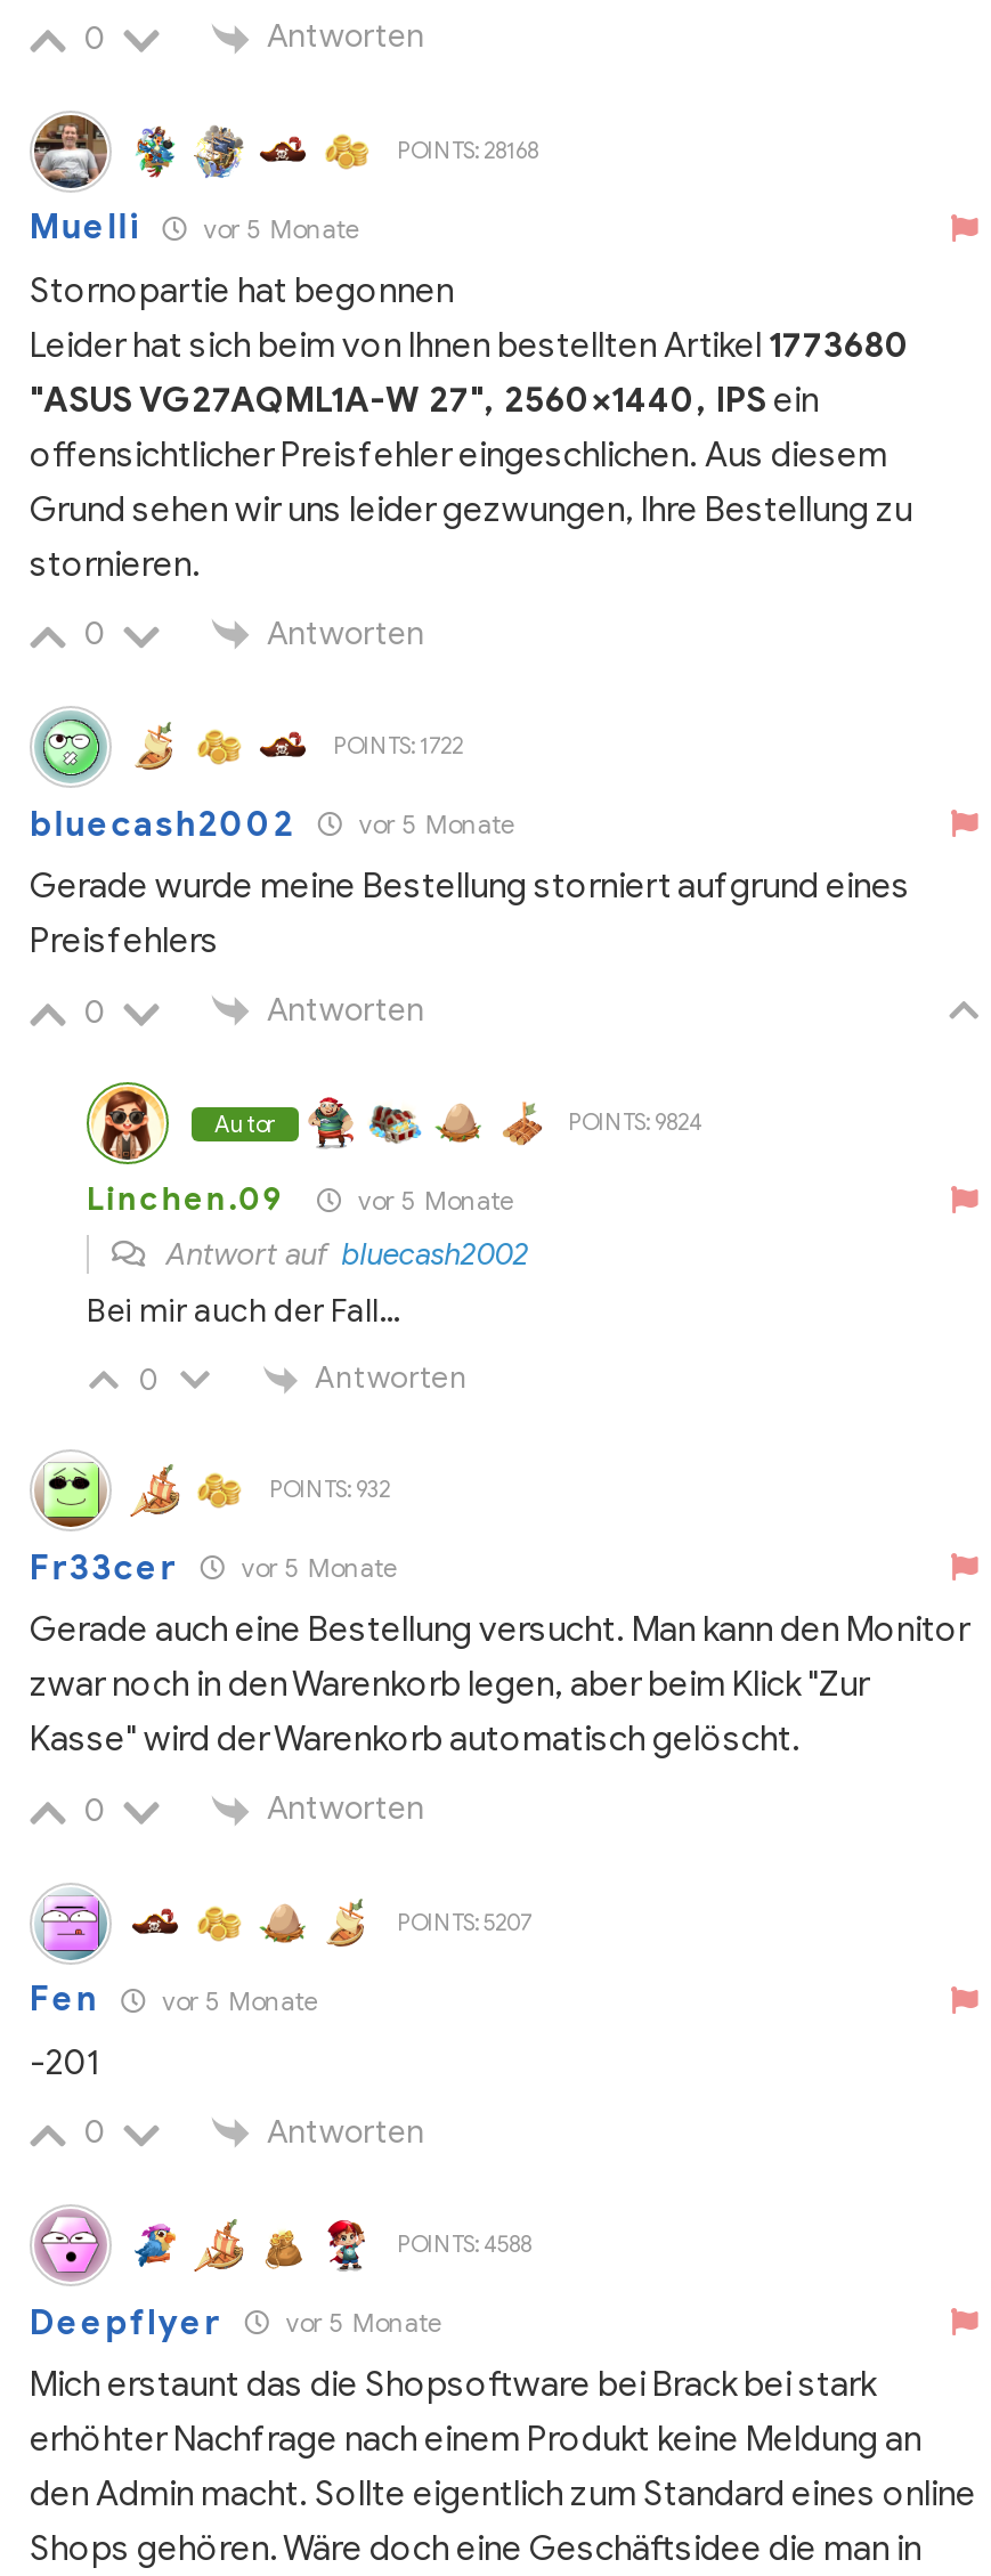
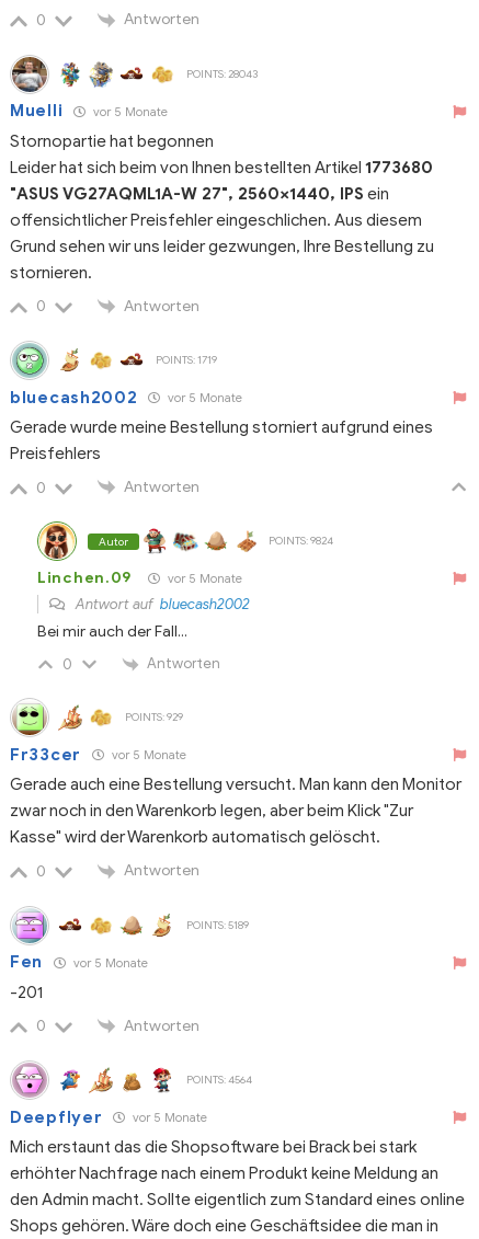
[397,135,538,164] POINTS: 28168 -> [186,66,258,81] POINTS: 28043
[333,731,463,761] POINTS: 1722 -> [156,353,217,367] POINTS: 1719
[269,1475,390,1504] POINTS: 932 -> [125,710,183,724] POINTS: 929
[397,1907,531,1937] POINTS: 5207 -> [186,918,249,932] POINTS: 5189
[397,2229,531,2259] POINTS: 4588 -> [186,1072,252,1087] POINTS: 4564

